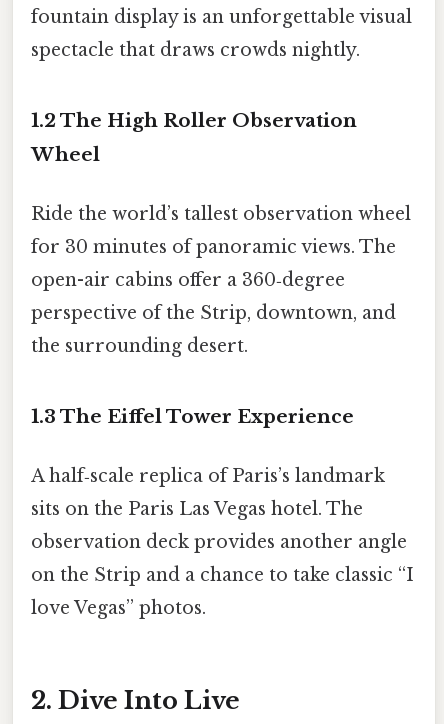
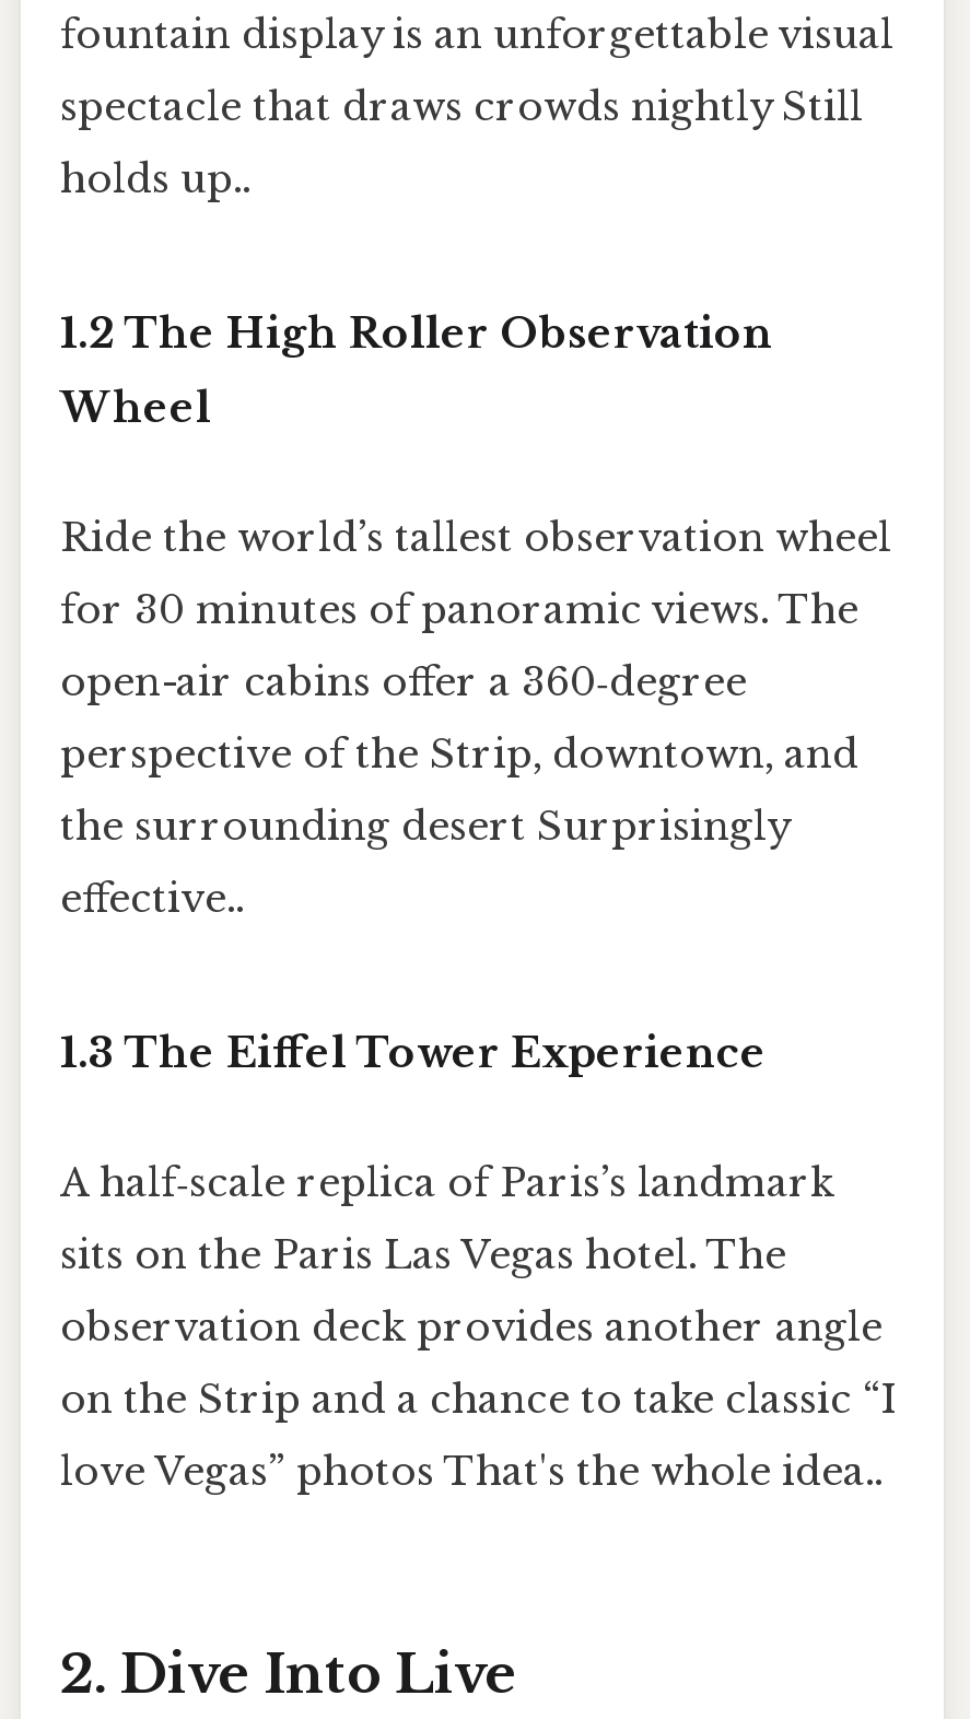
[31,39,360,61] spectacle that draws crowds nightly. -> [60,83,863,203] spectacle that draws crowds nightly Still | holds up..
[31,335,248,357] the surrounding desert. -> [60,803,788,923] the surrounding desert Surprisingly | effective..
[31,597,206,619] love Vegas” photos. -> [60,1448,883,1496] love Vegas” photos That's the whole idea..

